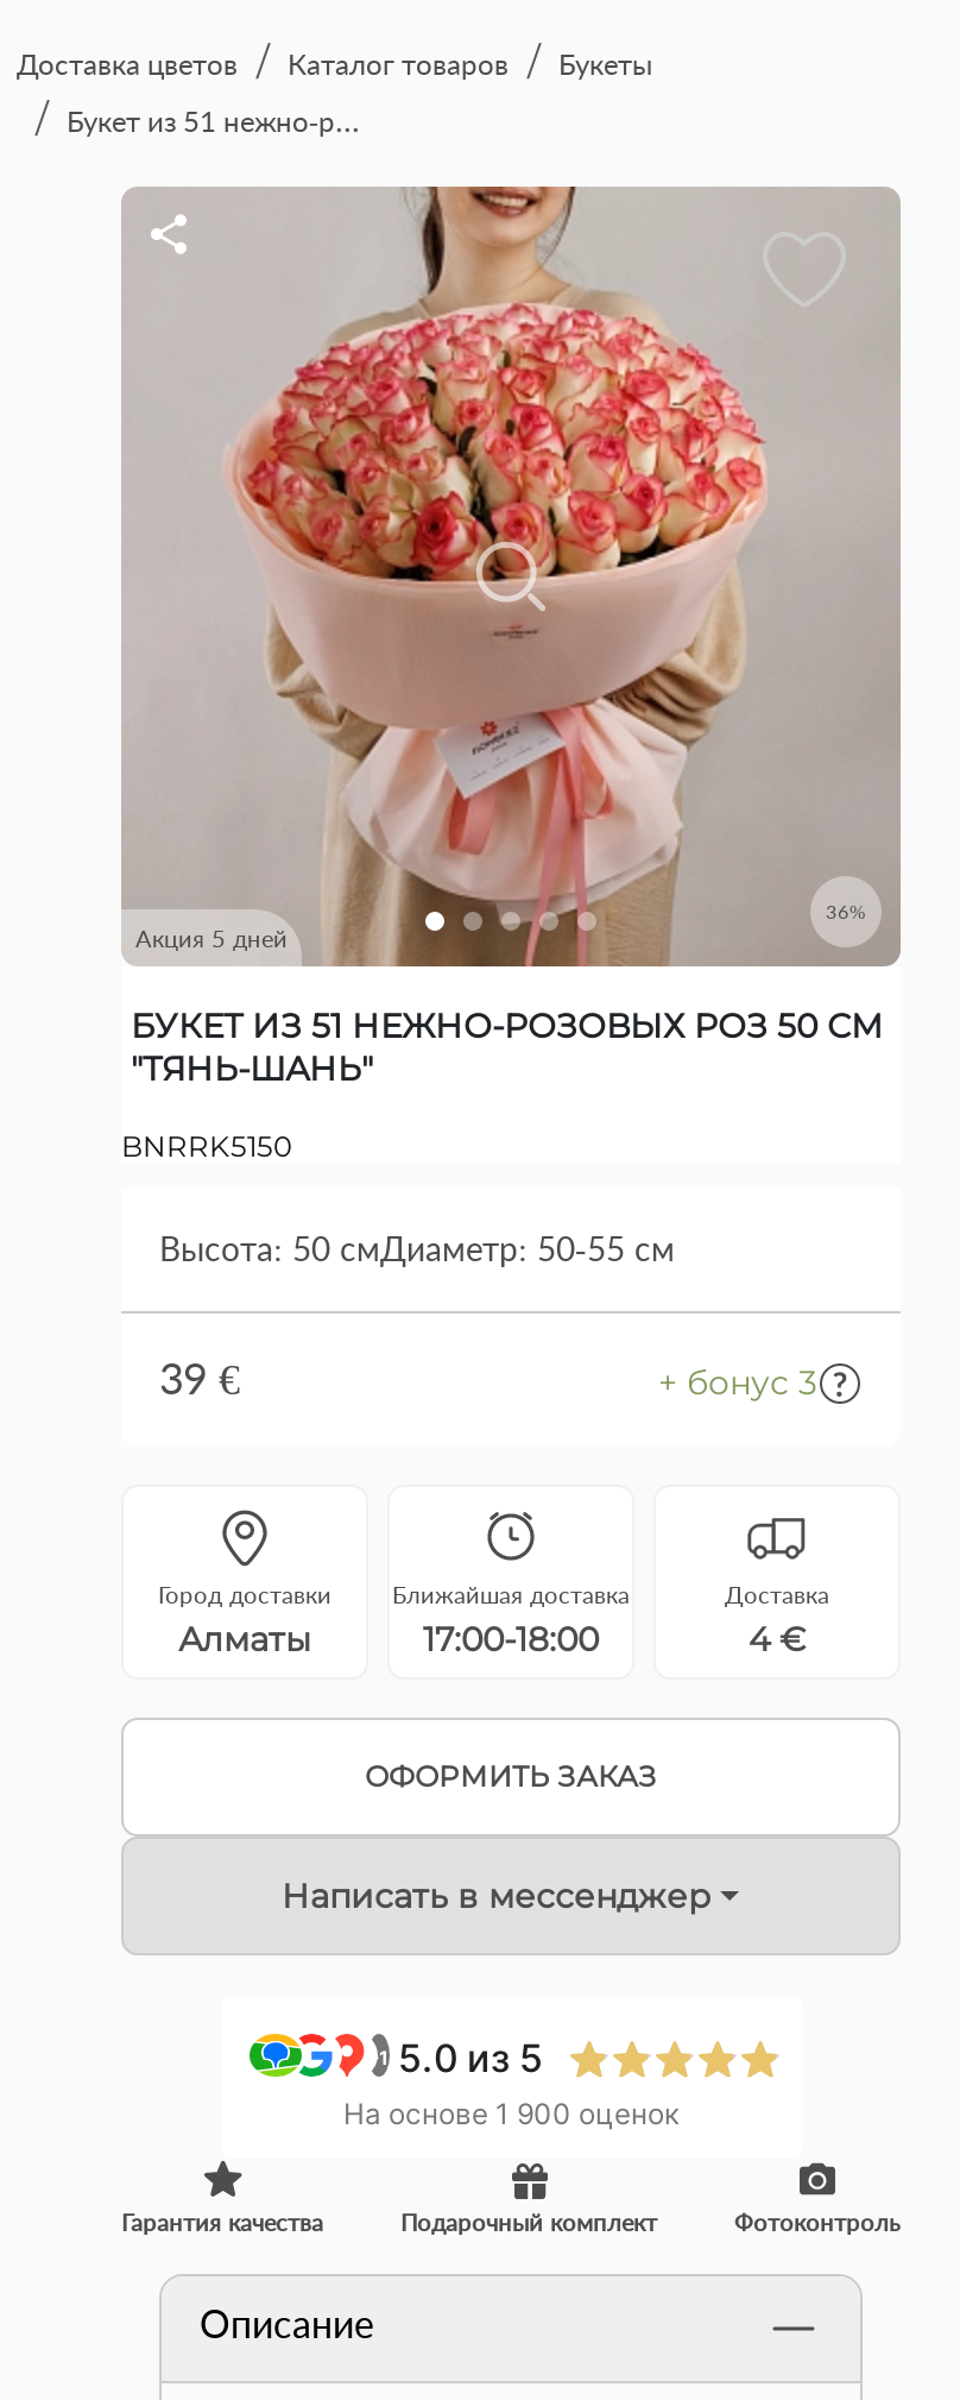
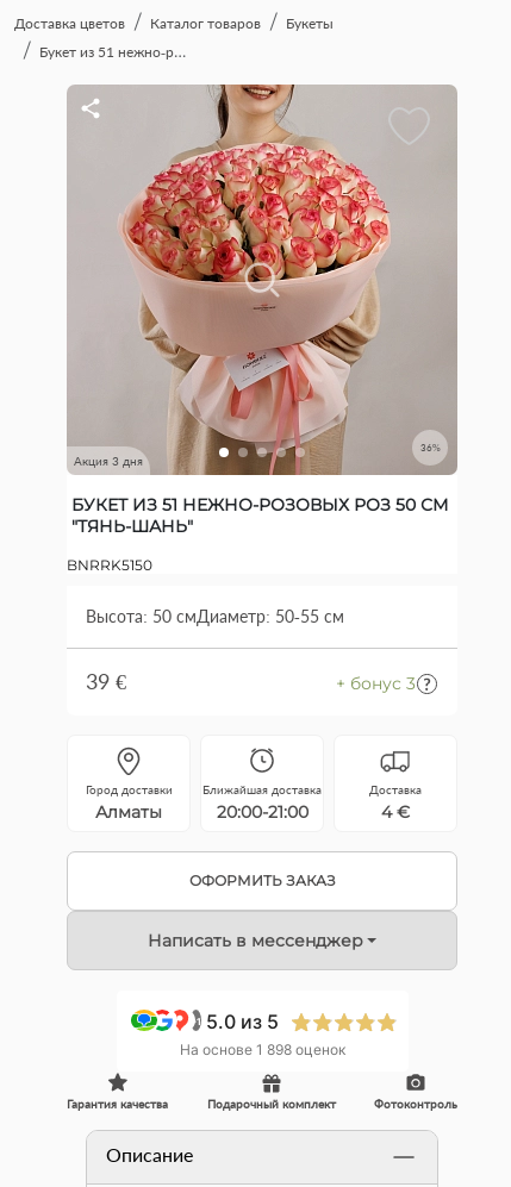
[135,924,288,952] Акция 5 дней -> [74,454,143,468] Акция 3 дня
[423,1618,599,1661] 17:00-18:00 -> [216,801,308,823] 20:00-21:00
[343,2096,678,2131] На основе 1 900 оценок -> [179,1041,345,1058] На основе 1 898 оценок

